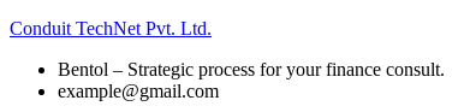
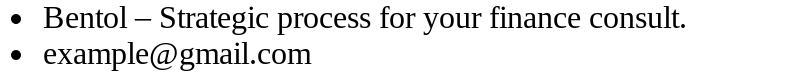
[10,18,212,39] Conduit TechNet Pvt. Ltd. -> none

